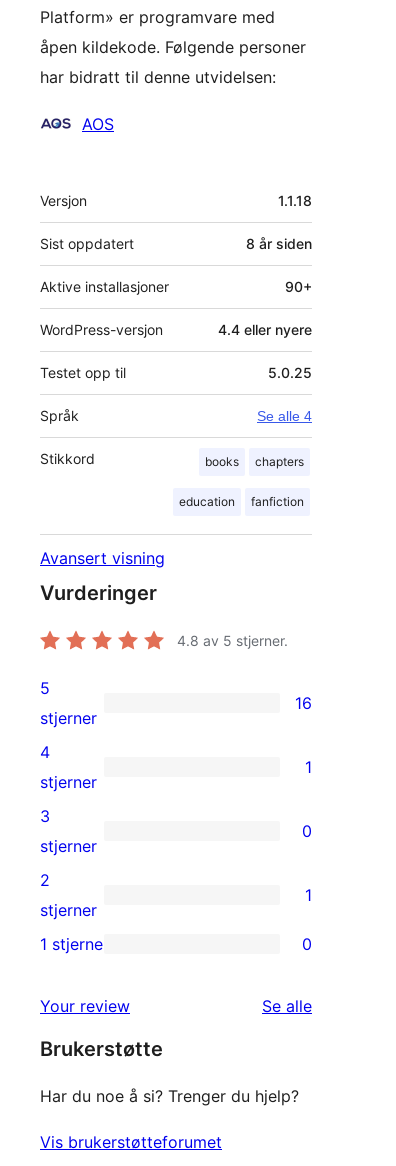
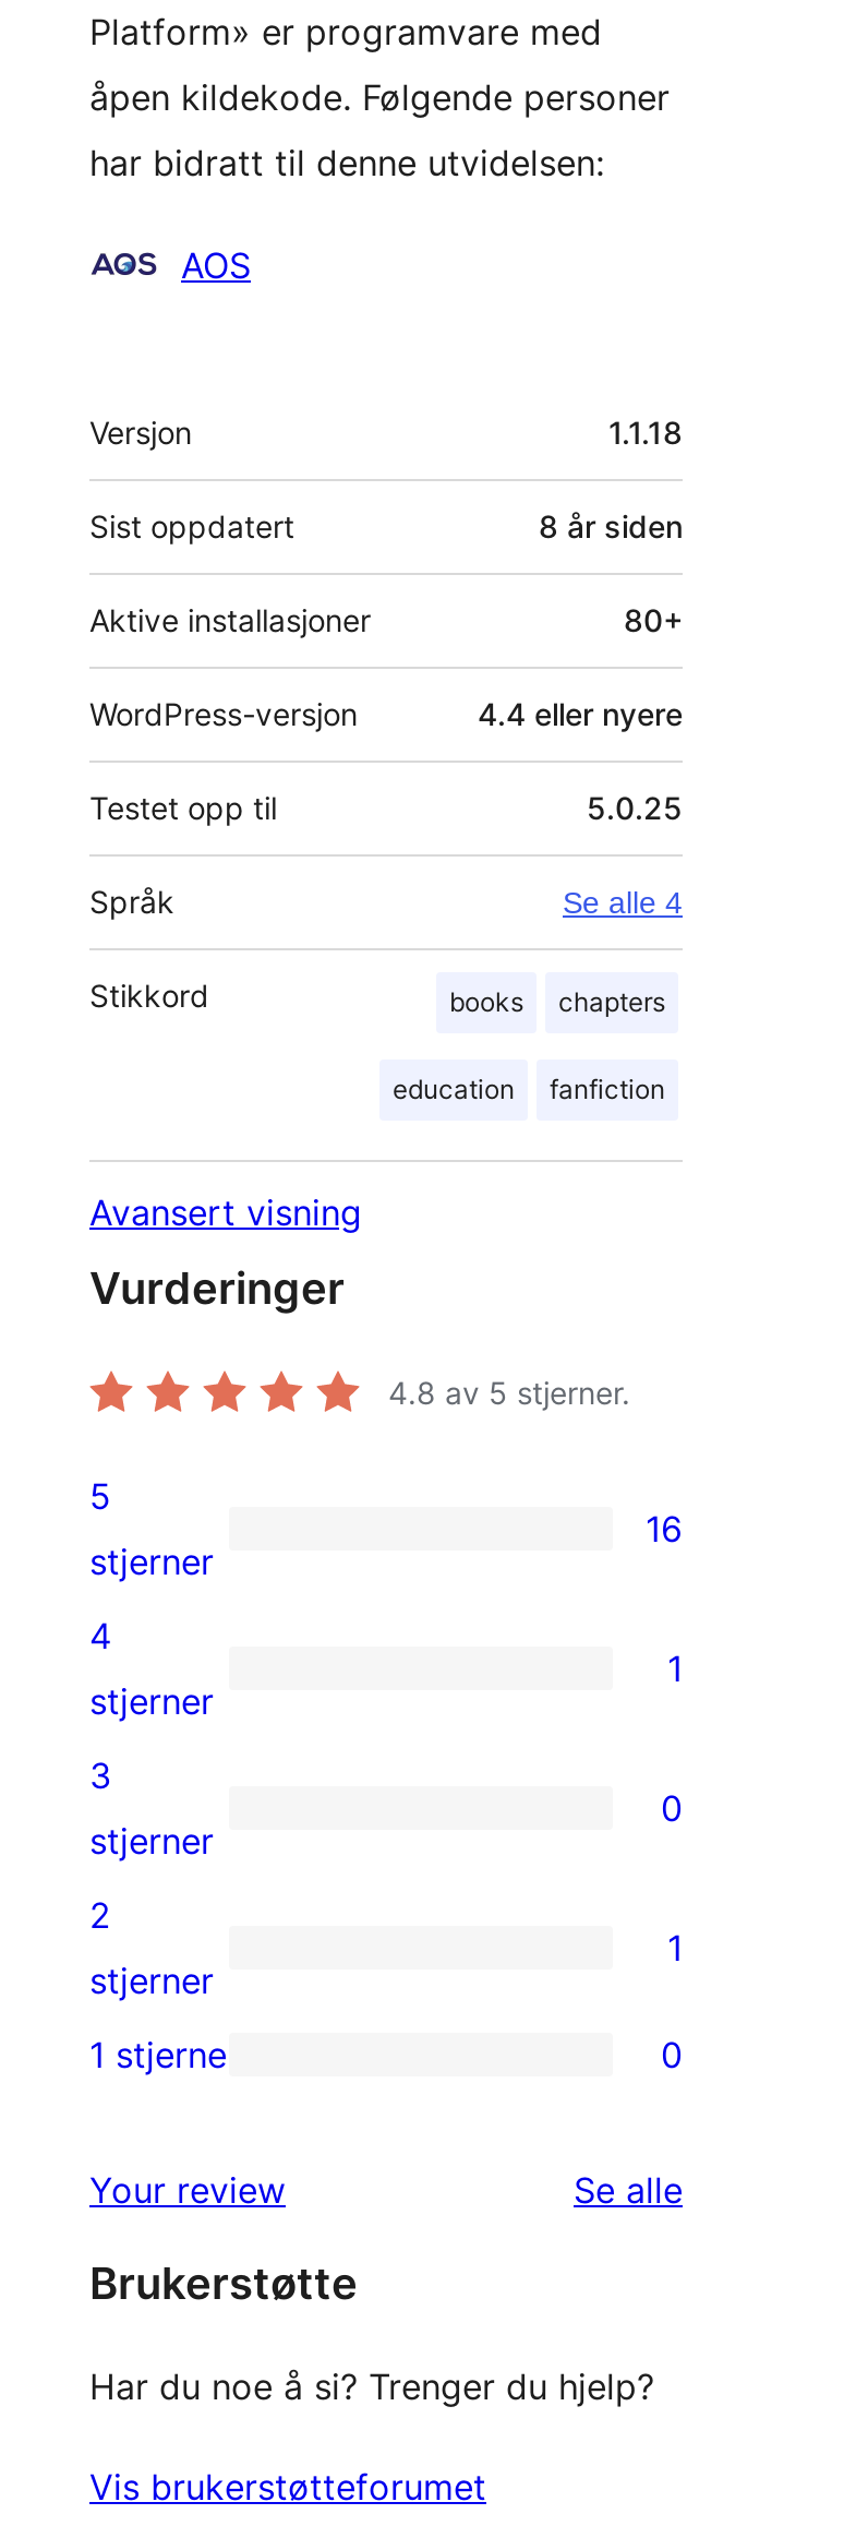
[285,278,312,295] 90+ -> [624,602,683,639] 80+

